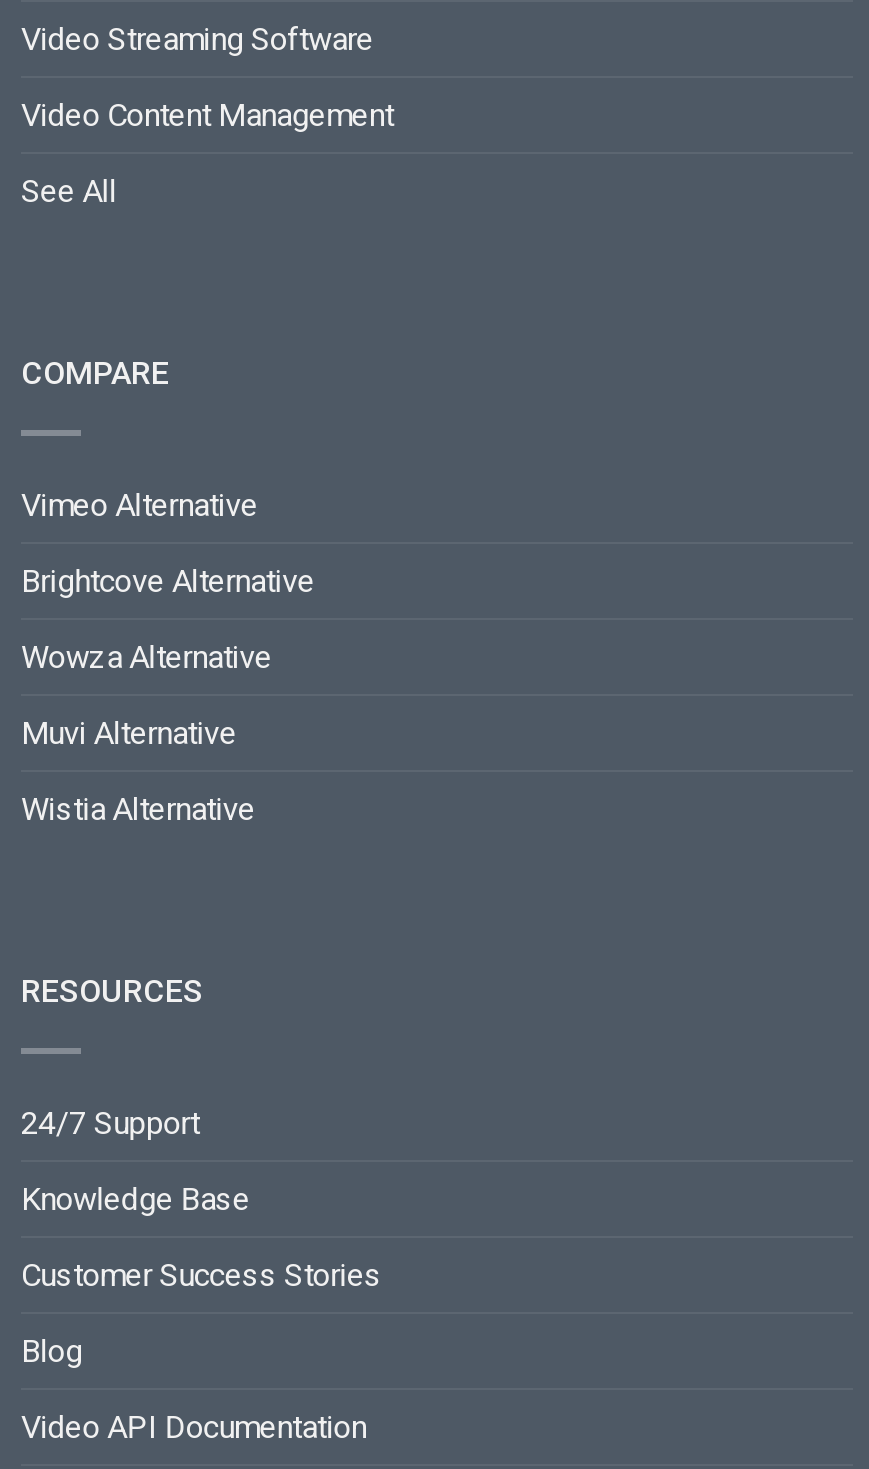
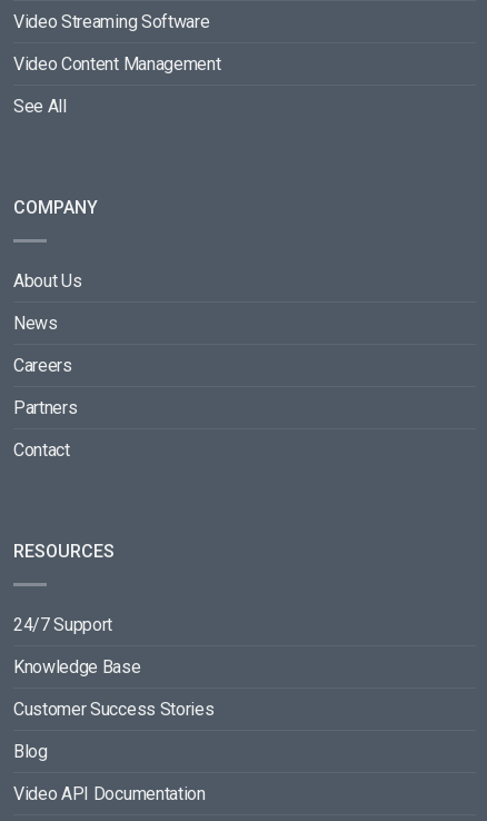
[21,354,169,392] COMPARE -> [13,197,98,218] COMPANY
[21,486,258,524] Vimeo Alternative -> [13,270,82,291] About Us
[21,562,315,600] Brightcove Alternative -> [13,312,57,334] News
[21,638,272,676] Wowza Alternative -> [13,355,72,376] Careers
[21,714,237,752] Muvi Alternative -> [13,397,77,418] Partners
[21,790,255,828] Wistia Alternative -> [13,439,70,460] Contact

